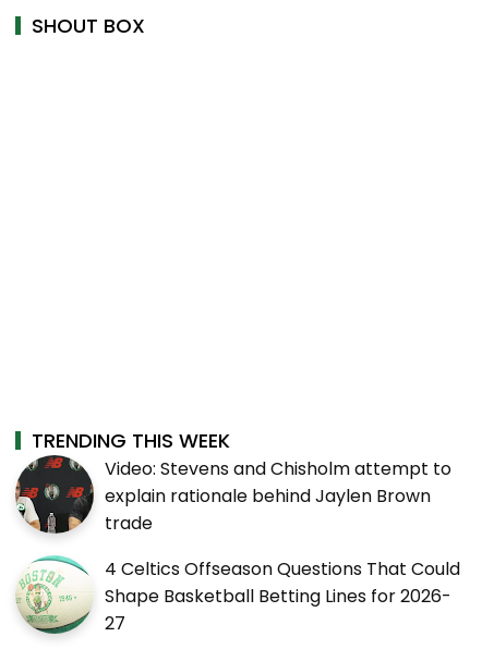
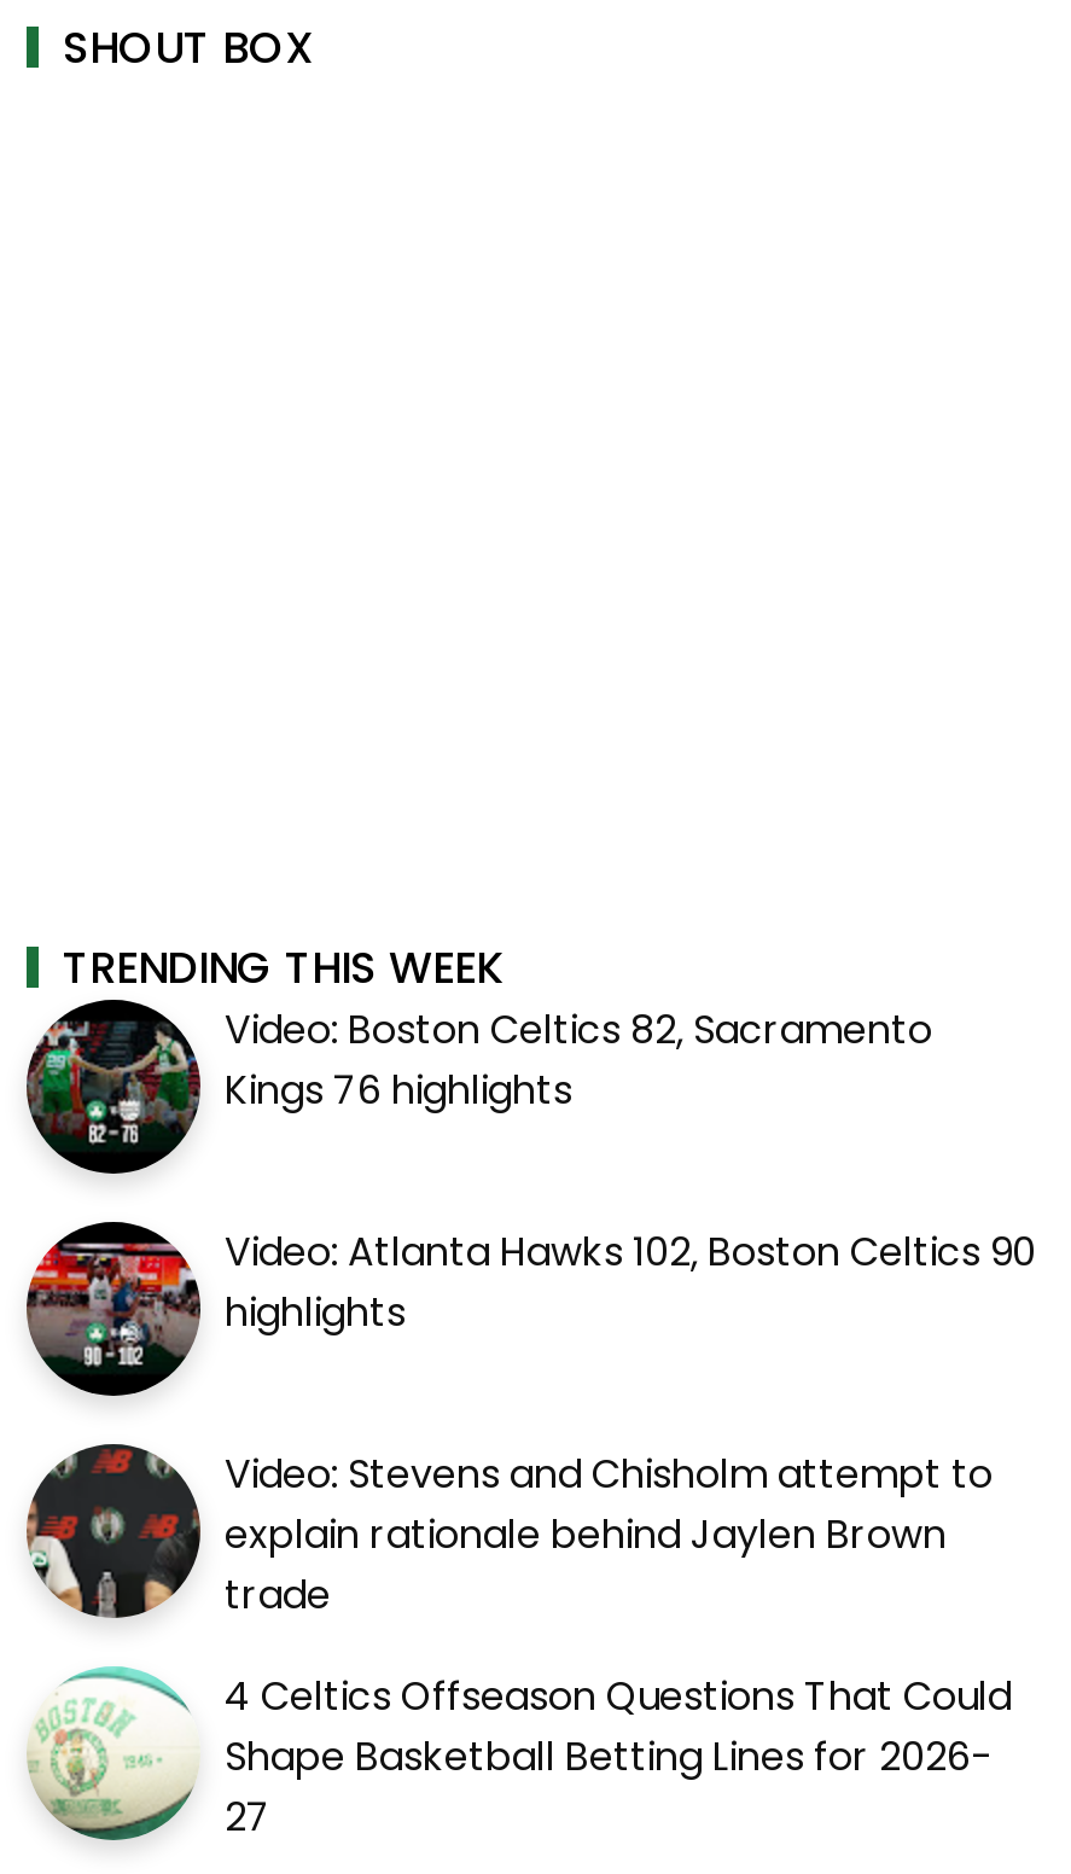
none -> [24,1220,191,1398] [image]
none -> [27,1003,1036,1341] [image] | Video: Boston Celtics 82, Sacramento | Kings 76 highlights | Video: Atlanta Hawks 102, Boston Celtics 90 | highlights

